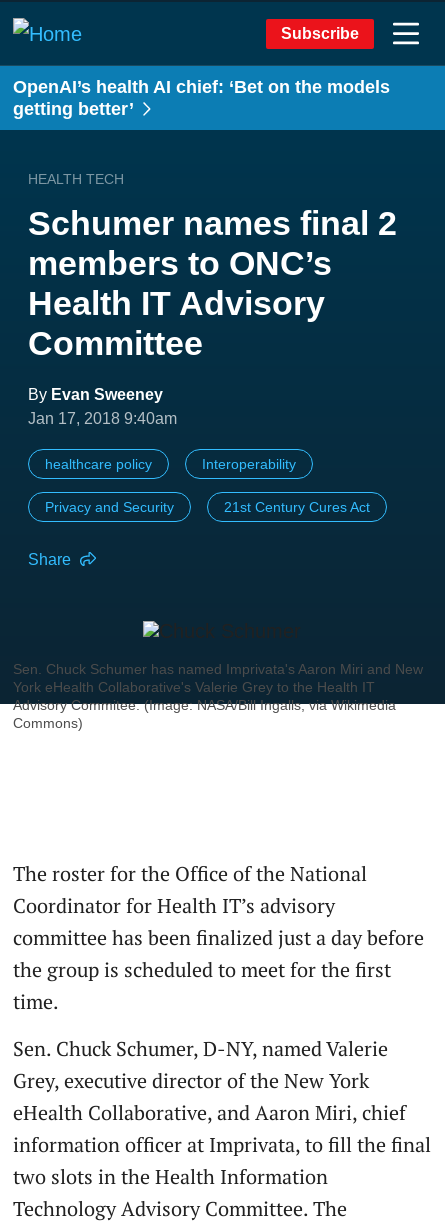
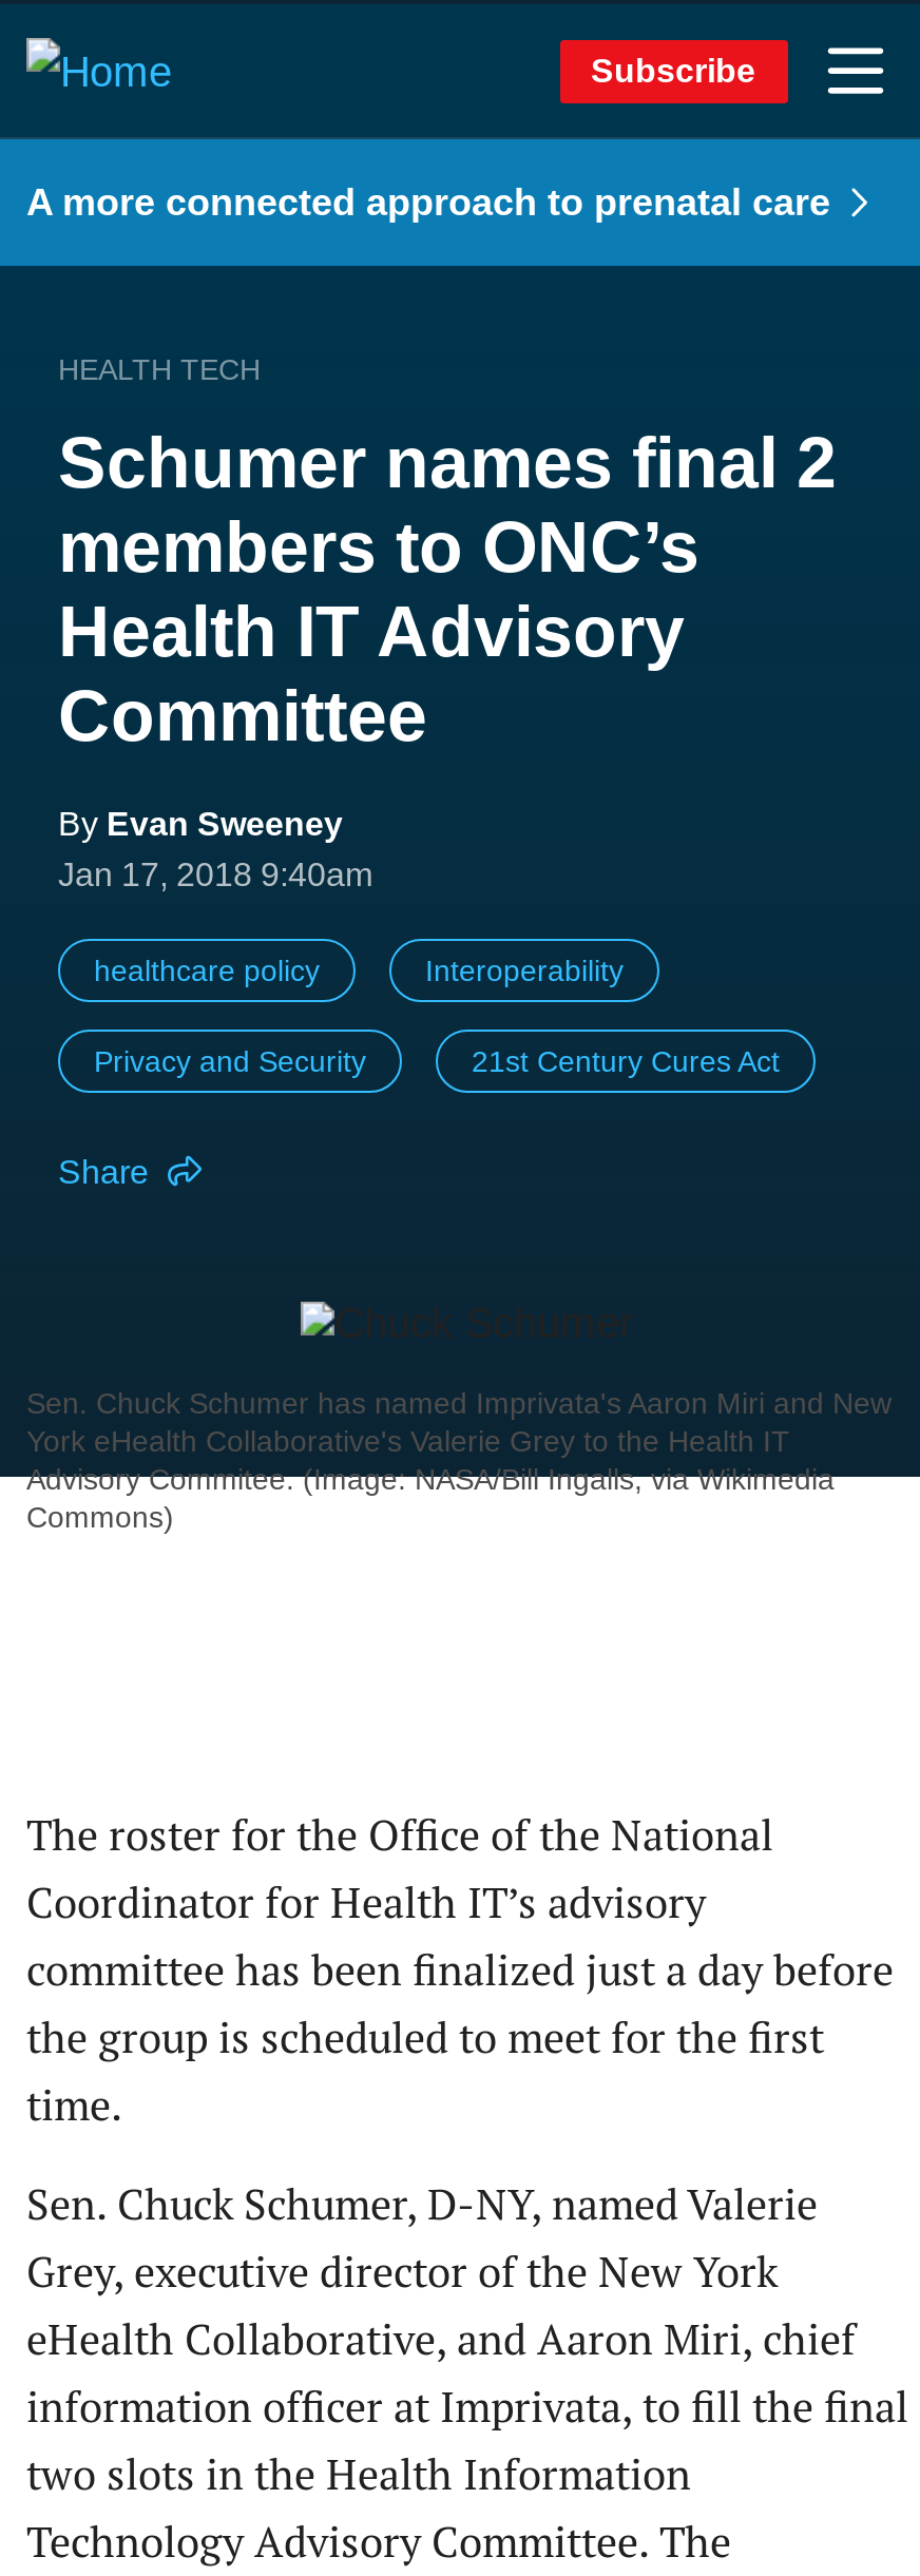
[13,77,390,119] OpenAI’s health AI chief: ‘Bet on the models | getting better’ -> [26,181,841,224] A more connected approach to prenatal care

